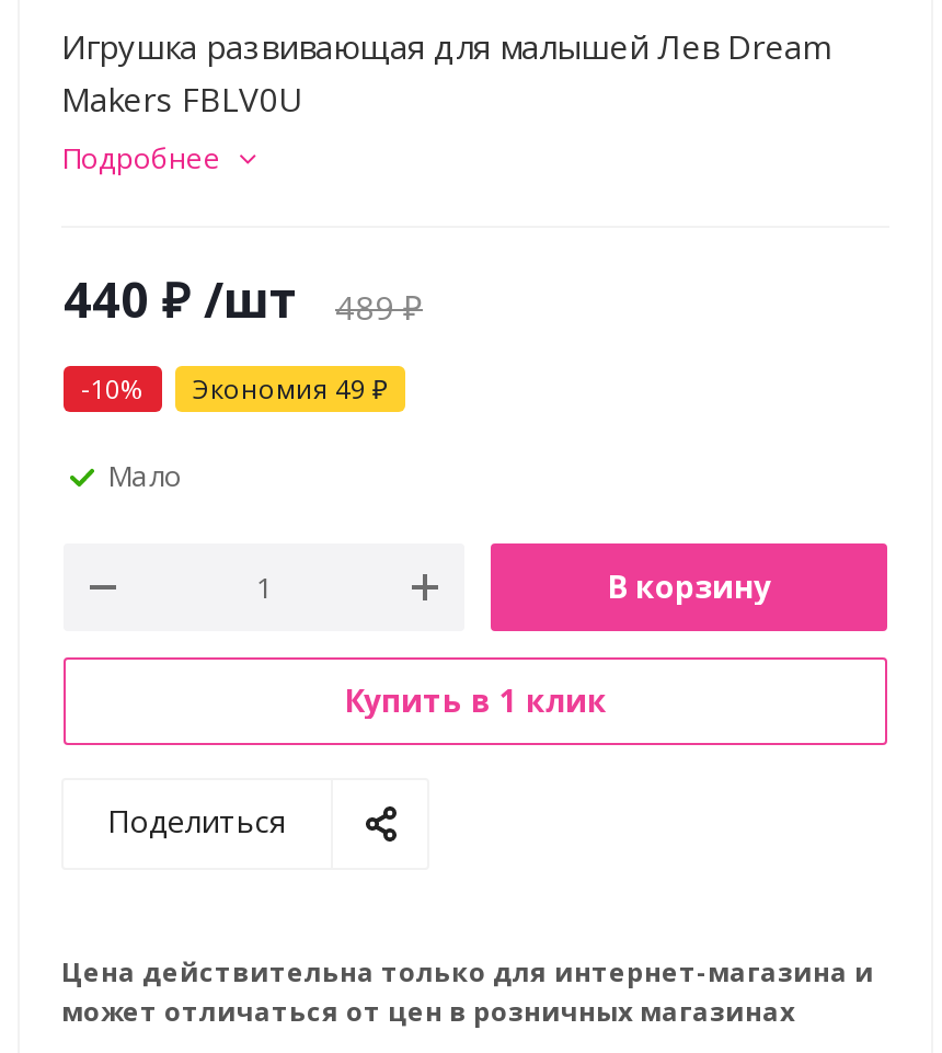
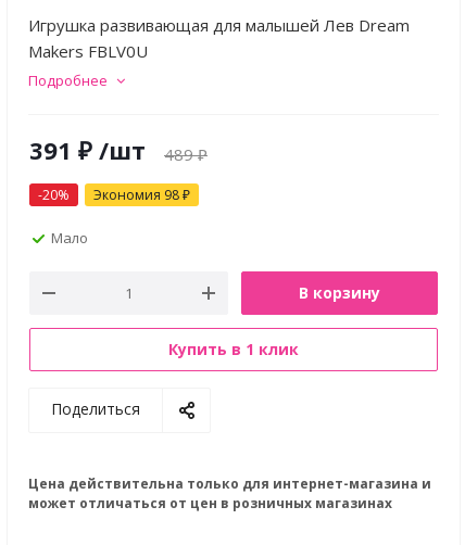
[64,265,423,331] 440 ₽ /шт 489₽ -> [29,134,208,166] 391 ₽ /шт 489₽
[81,370,145,408] -10% -> [38,186,70,204] -20%
[193,370,388,408] Экономия 49 ₽ -> [93,186,190,204] Экономия 98 ₽

